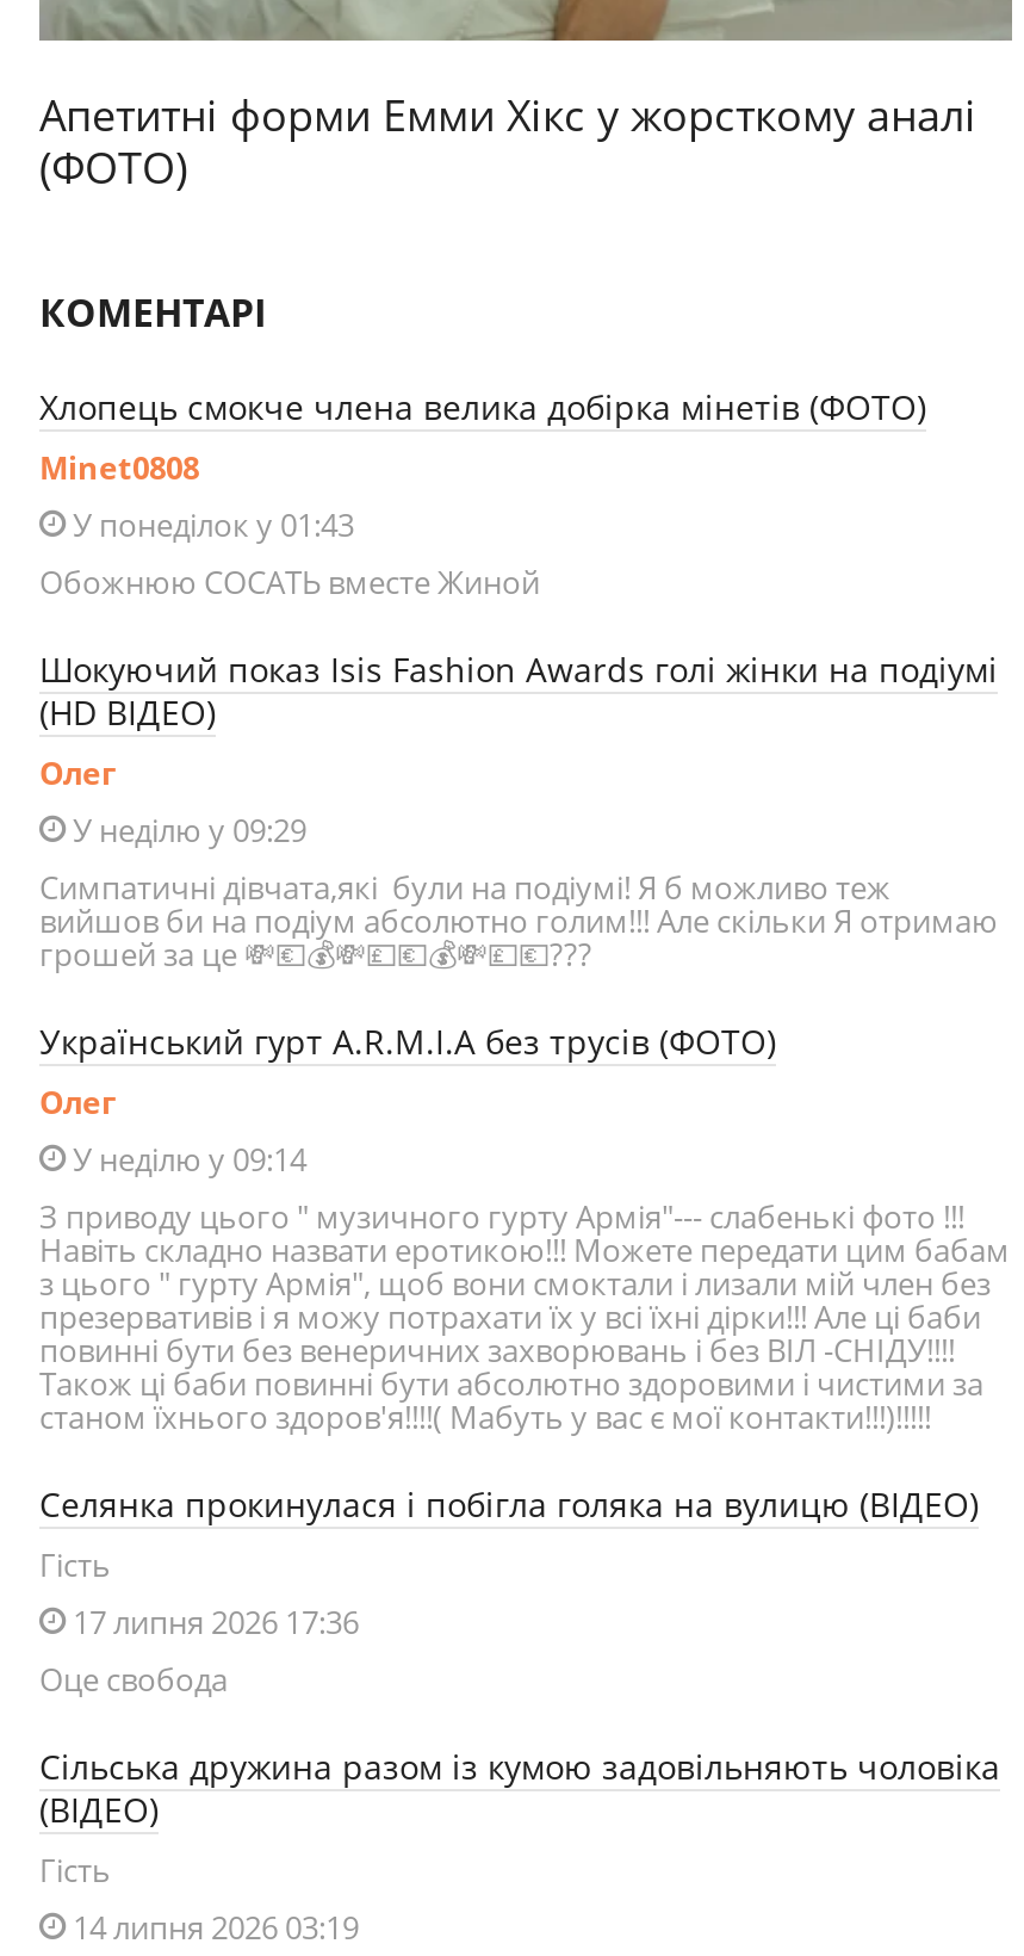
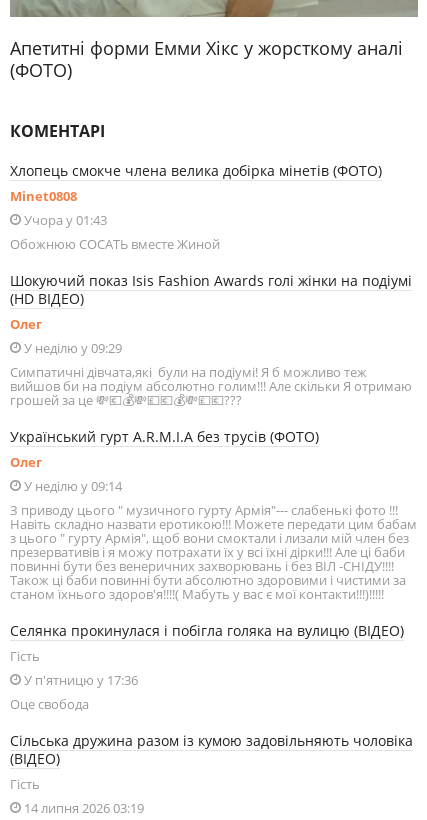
[66,502,354,545] У понеділок у 01:43 -> [21,210,107,228] Учора у 01:43
[66,1599,359,1642] 17 липня 2026 17:36 -> [21,670,138,688] У п'ятницю у 17:36

